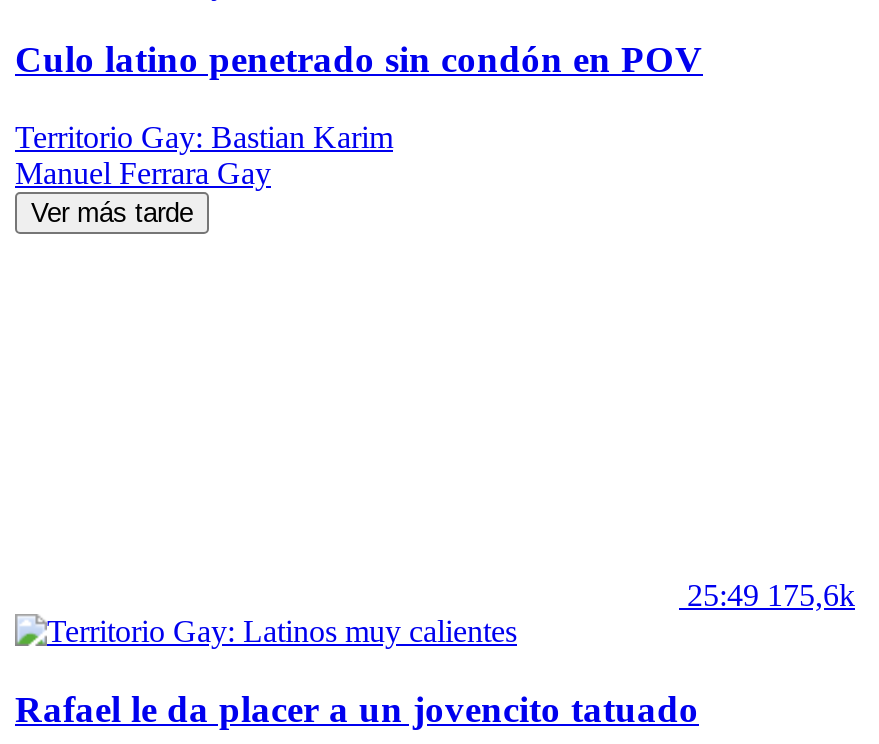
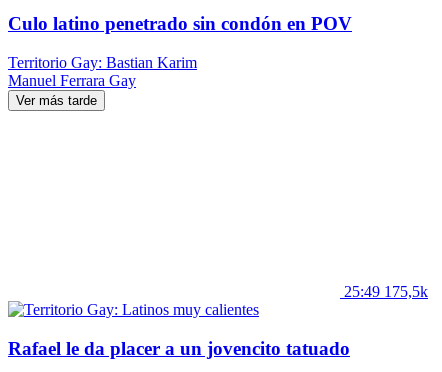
[687,578,855,612] 25:49 175,6k -> [344,283,428,300] 25:49 175,5k

